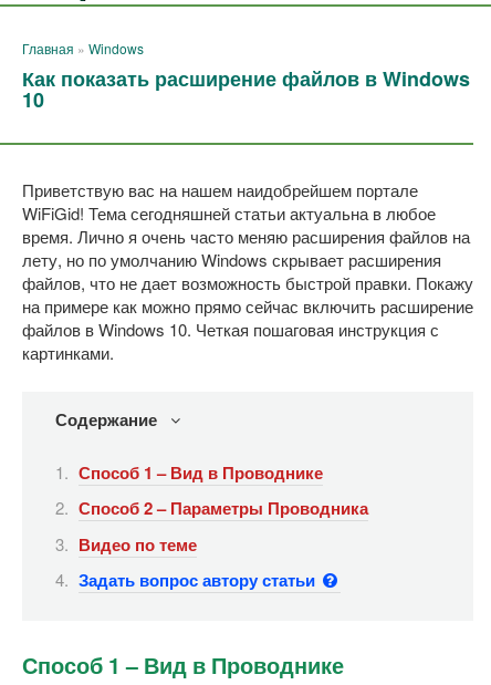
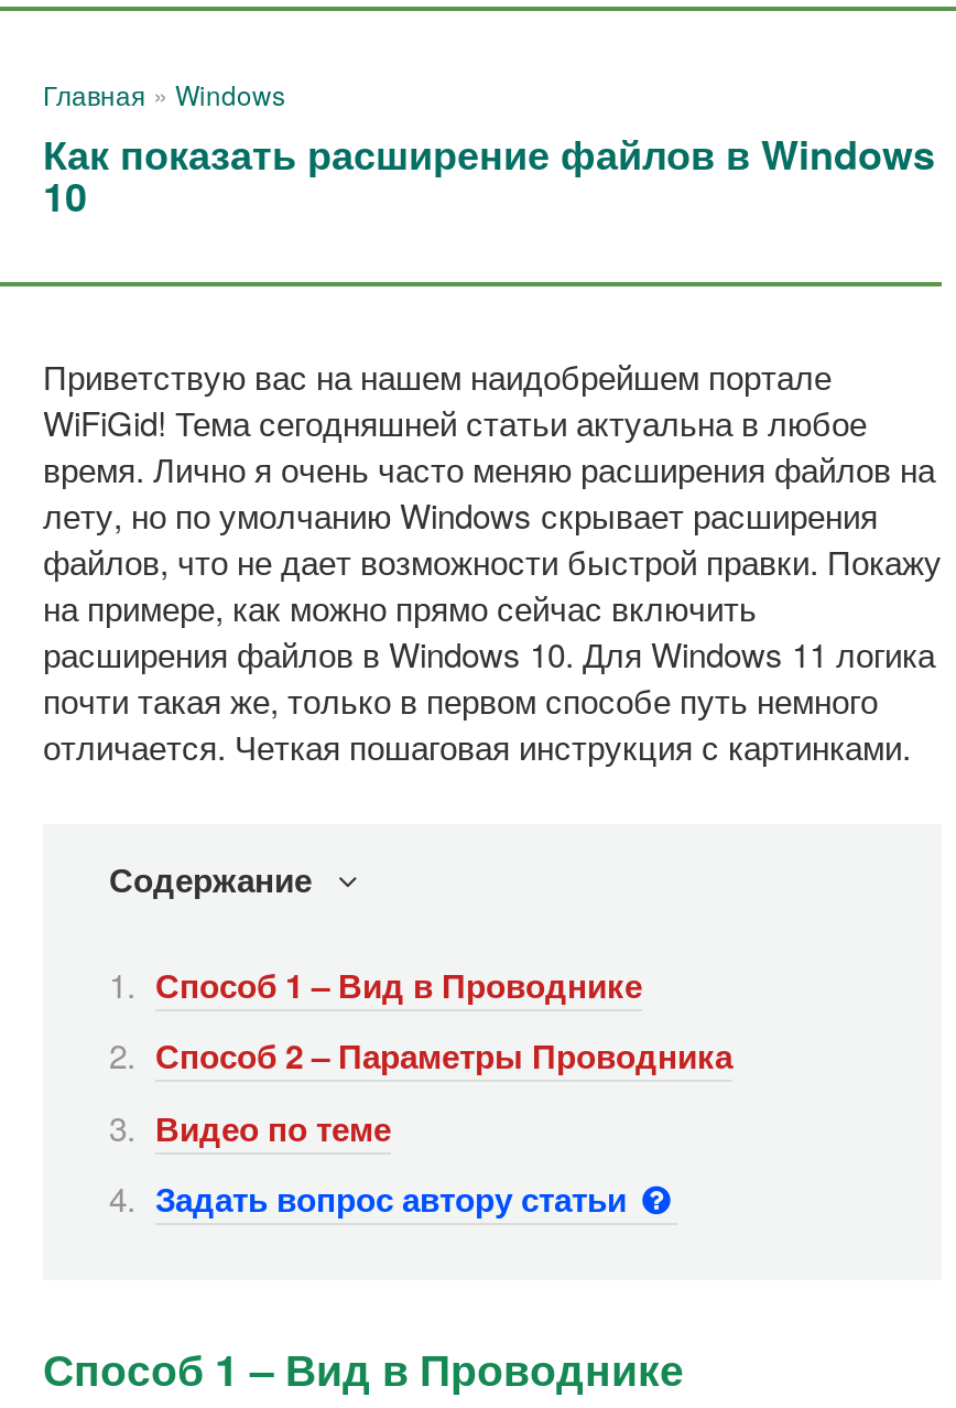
[22,271,473,364] файлов, что не дает возможность быстрой правки. Покажу | на примере как можно прямо сейчас включить расширение | файлов в Windows 10. Четкая пошаговая инструкция с | картинками. -> [43,538,942,769] файлов, что не дает возможности быстрой правки. Покажу | на примере, как можно прямо сейчас включить | расширения файлов в Windows 10. Для Windows 11 логика | почти такая же, только в первом способе путь немного | отличается. Четкая пошаговая инструкция с картинками.

